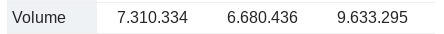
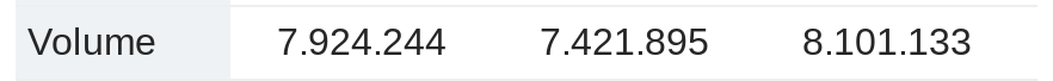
[116,9,187,26] 7.310.334 -> [277,21,447,62] 7.924.244
[226,9,297,26] 6.680.436 -> [540,21,709,62] 7.421.895
[336,9,407,26] 9.633.295 -> [802,21,972,62] 8.101.133

